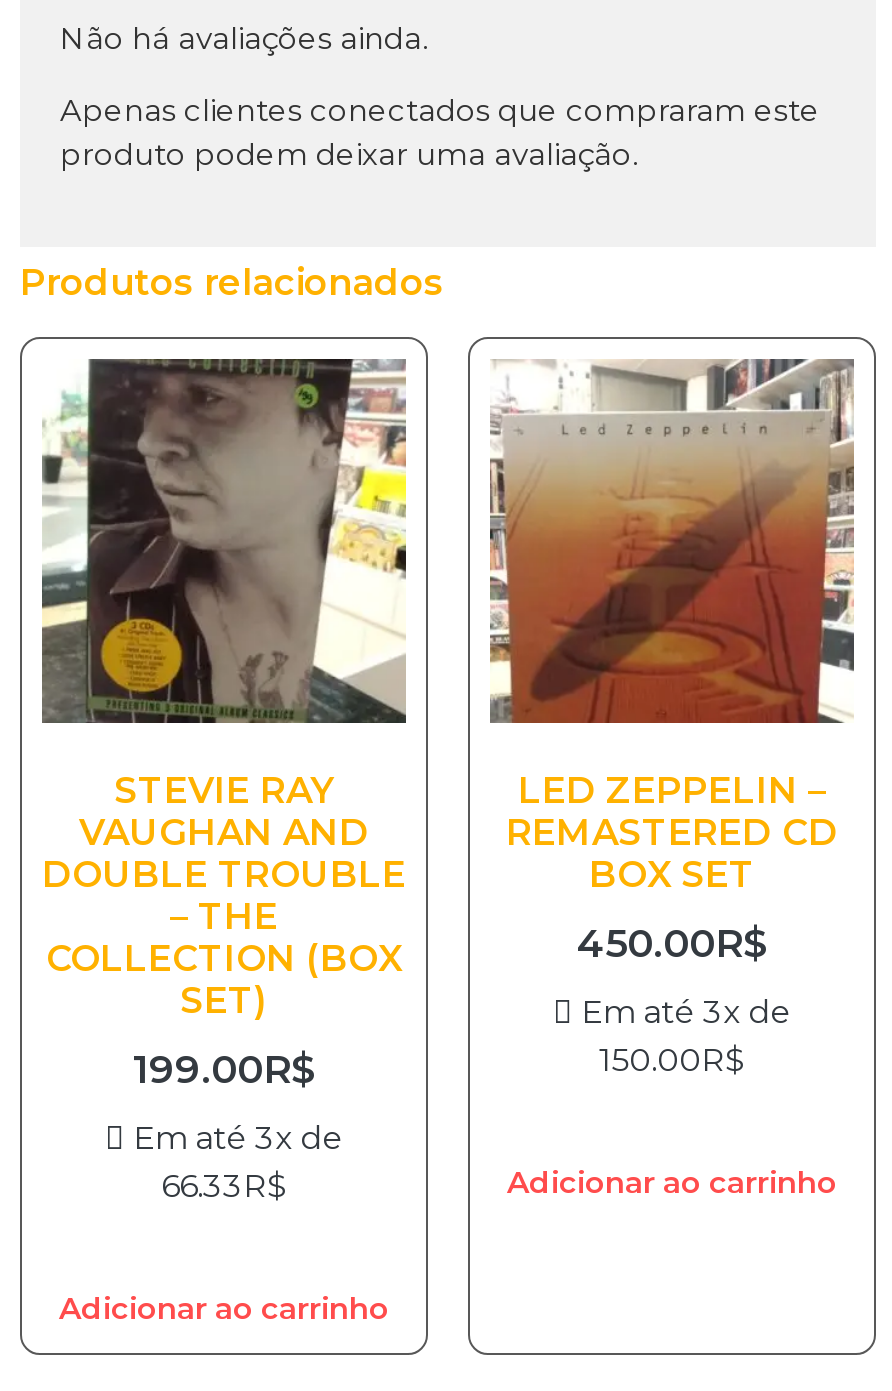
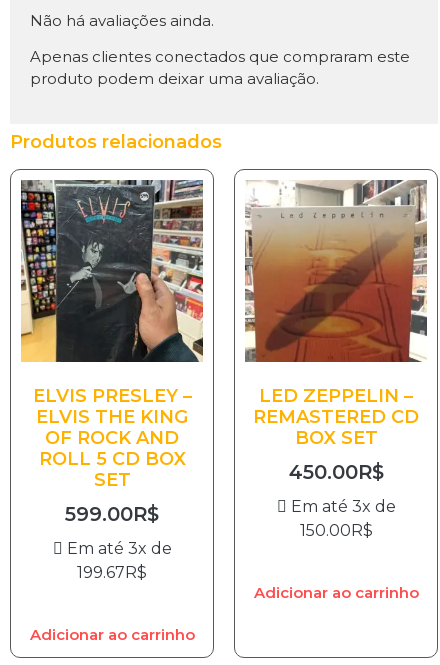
[40,357,408,1022] [image] | STEVIE RAY | VAUGHAN AND | DOUBLE TROUBLE | – THE | COLLECTION (BOX | SET) -> [20,179,204,491] [image] | ELVIS PRESLEY – | ELVIS THE KING | OF ROCK AND | ROLL 5 CD BOX | SET
[133,1044,315,1092] 199.00R$ -> [65,502,159,526] 599.00R$
[161,1166,287,1204] 66.33 R$ -> [77,563,147,582] 199.67 R$

